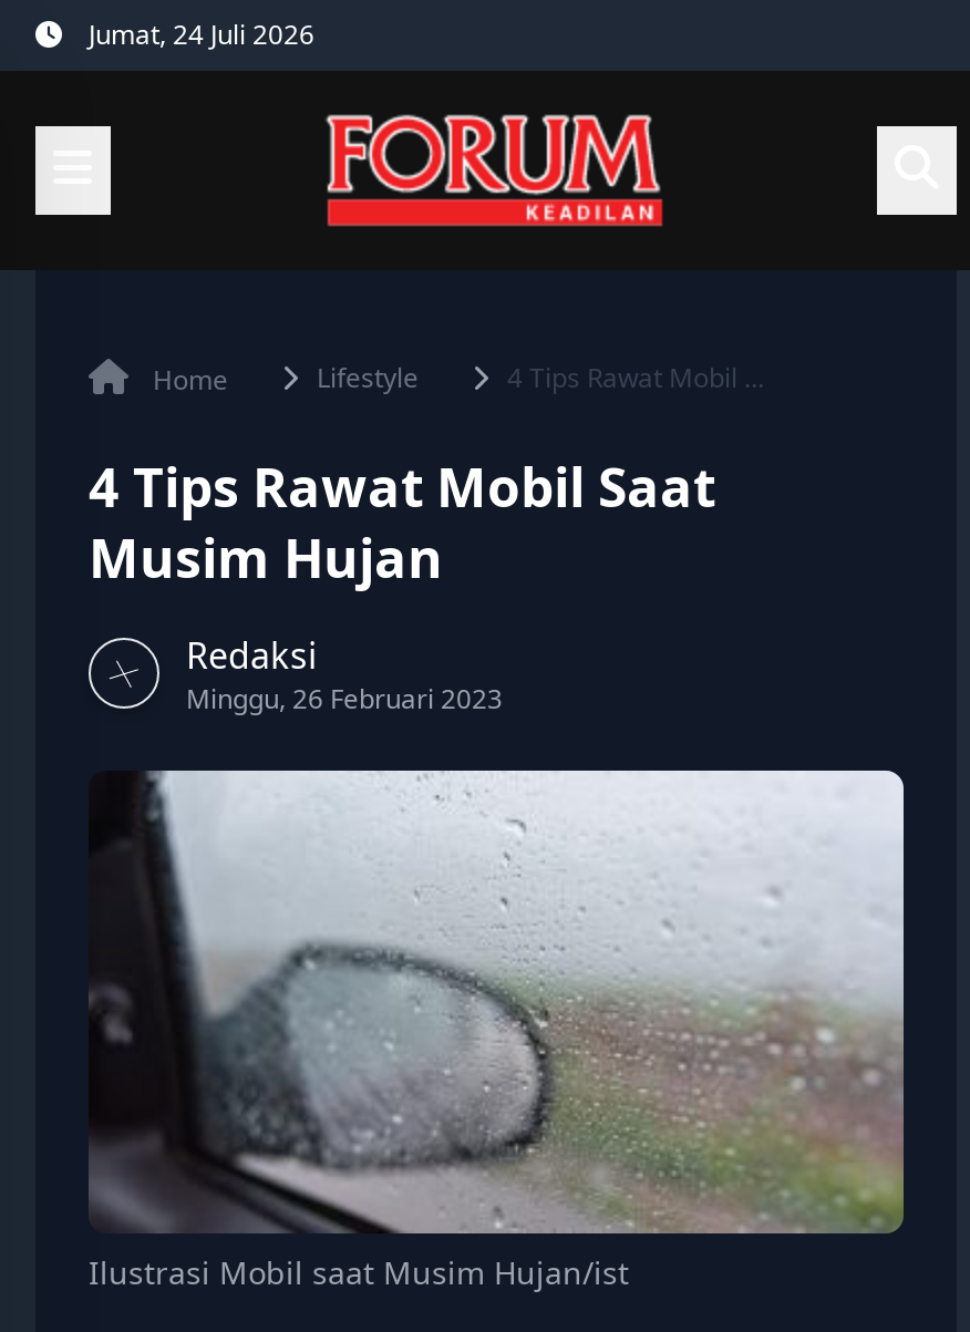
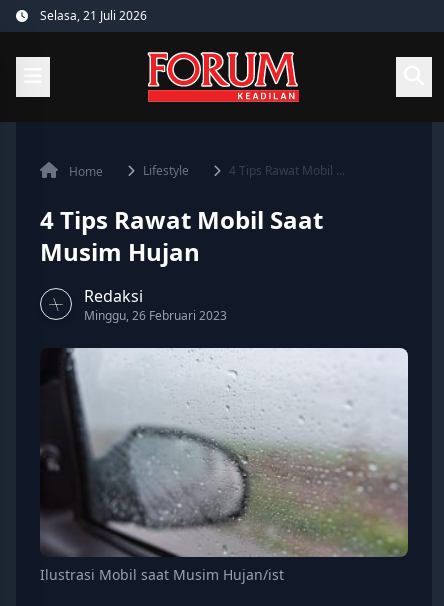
[89,16,314,53] Jumat, 24 Juli 2026 -> [40,7,147,24] Selasa, 21 Juli 2026

